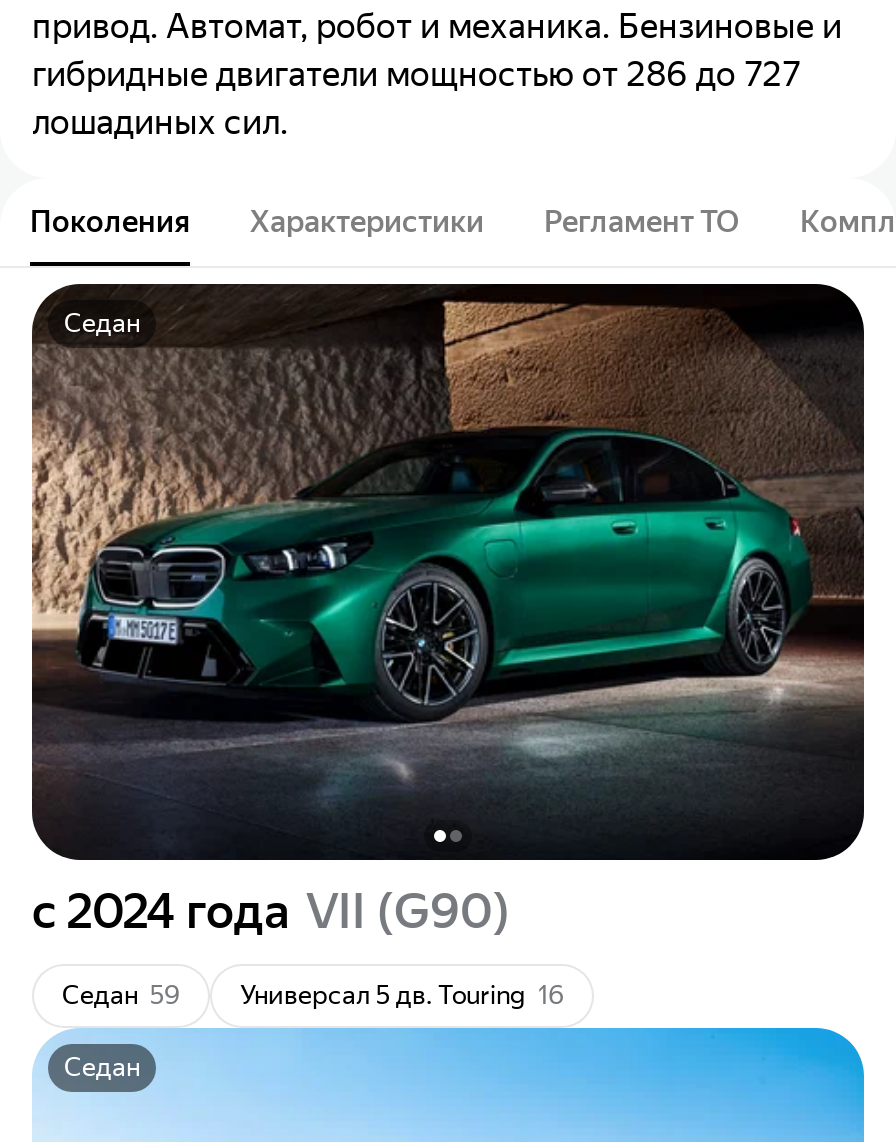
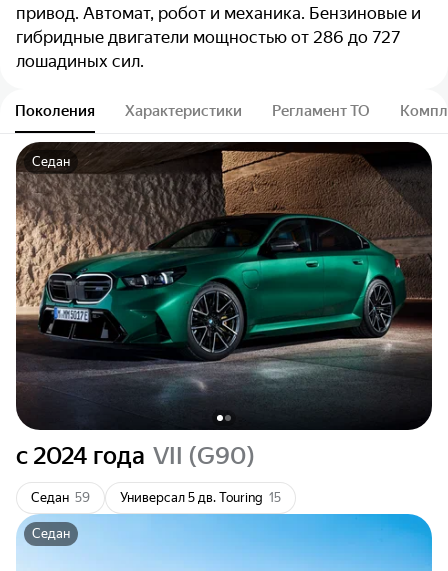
[240,980,564,1010] Универсал 5 дв. Touring 16 -> [120,490,281,505] Универсал 5 дв. Touring 15

